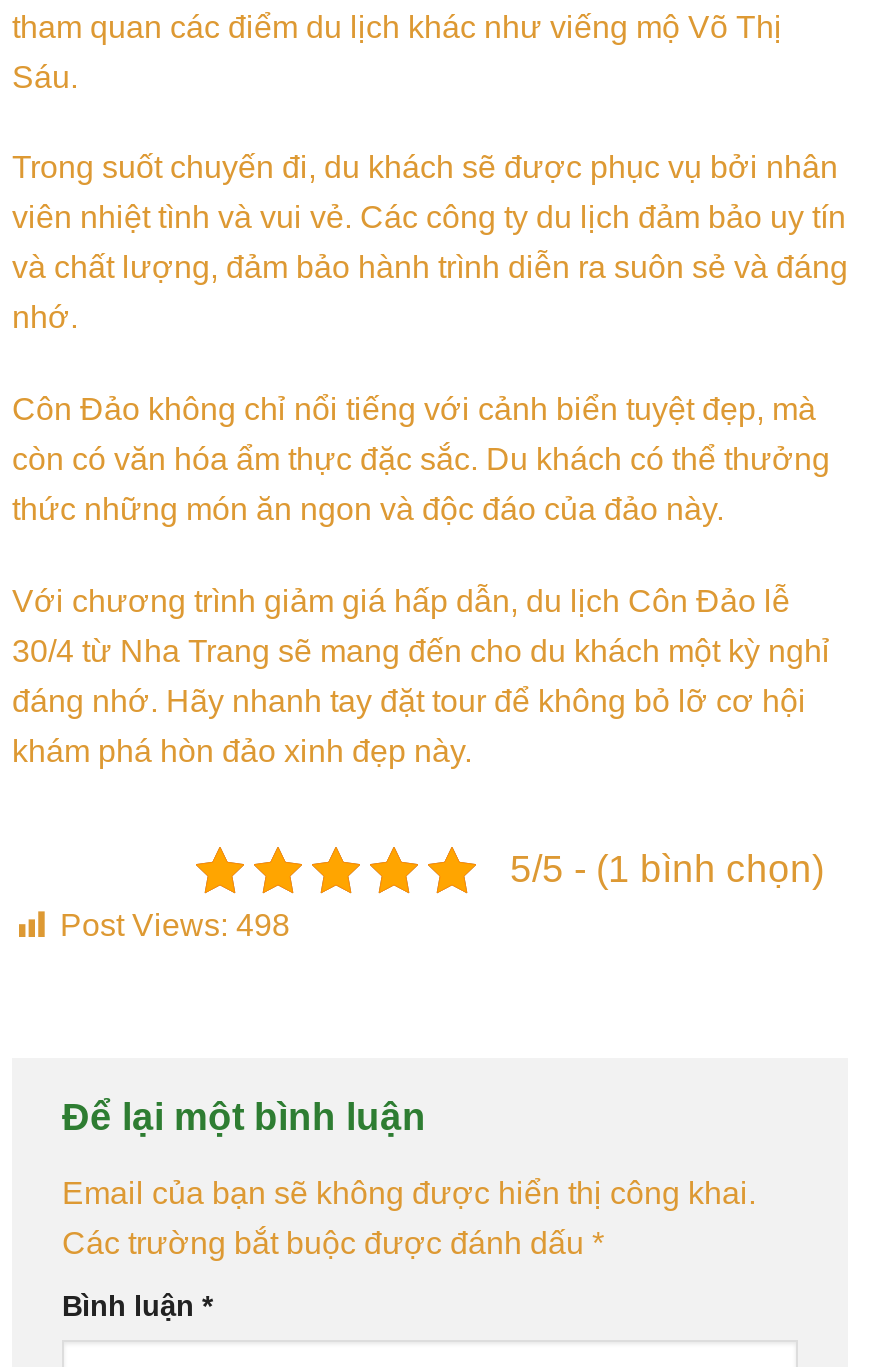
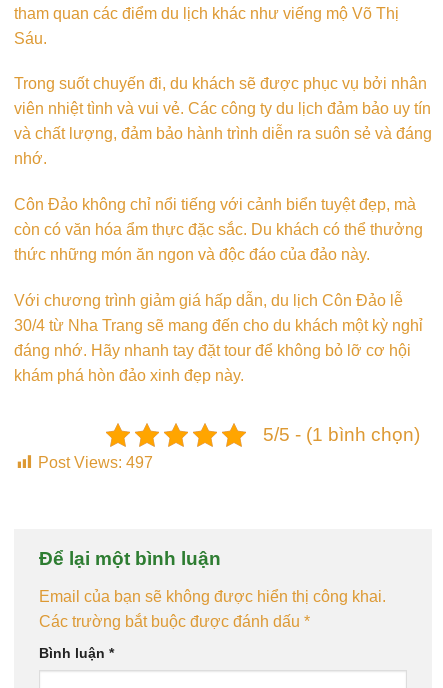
[60,908,290,942] Post Views: 498 -> [38,454,153,471] Post Views: 497

